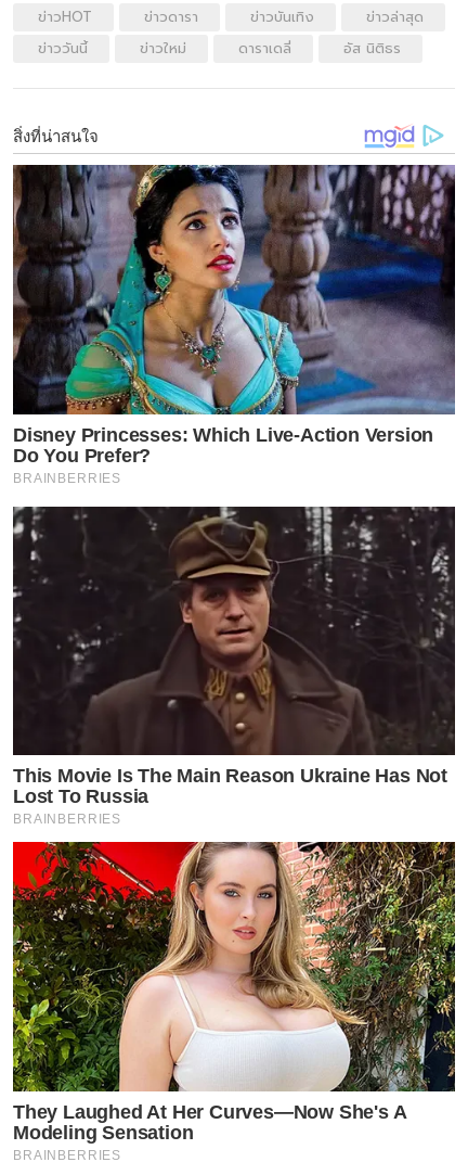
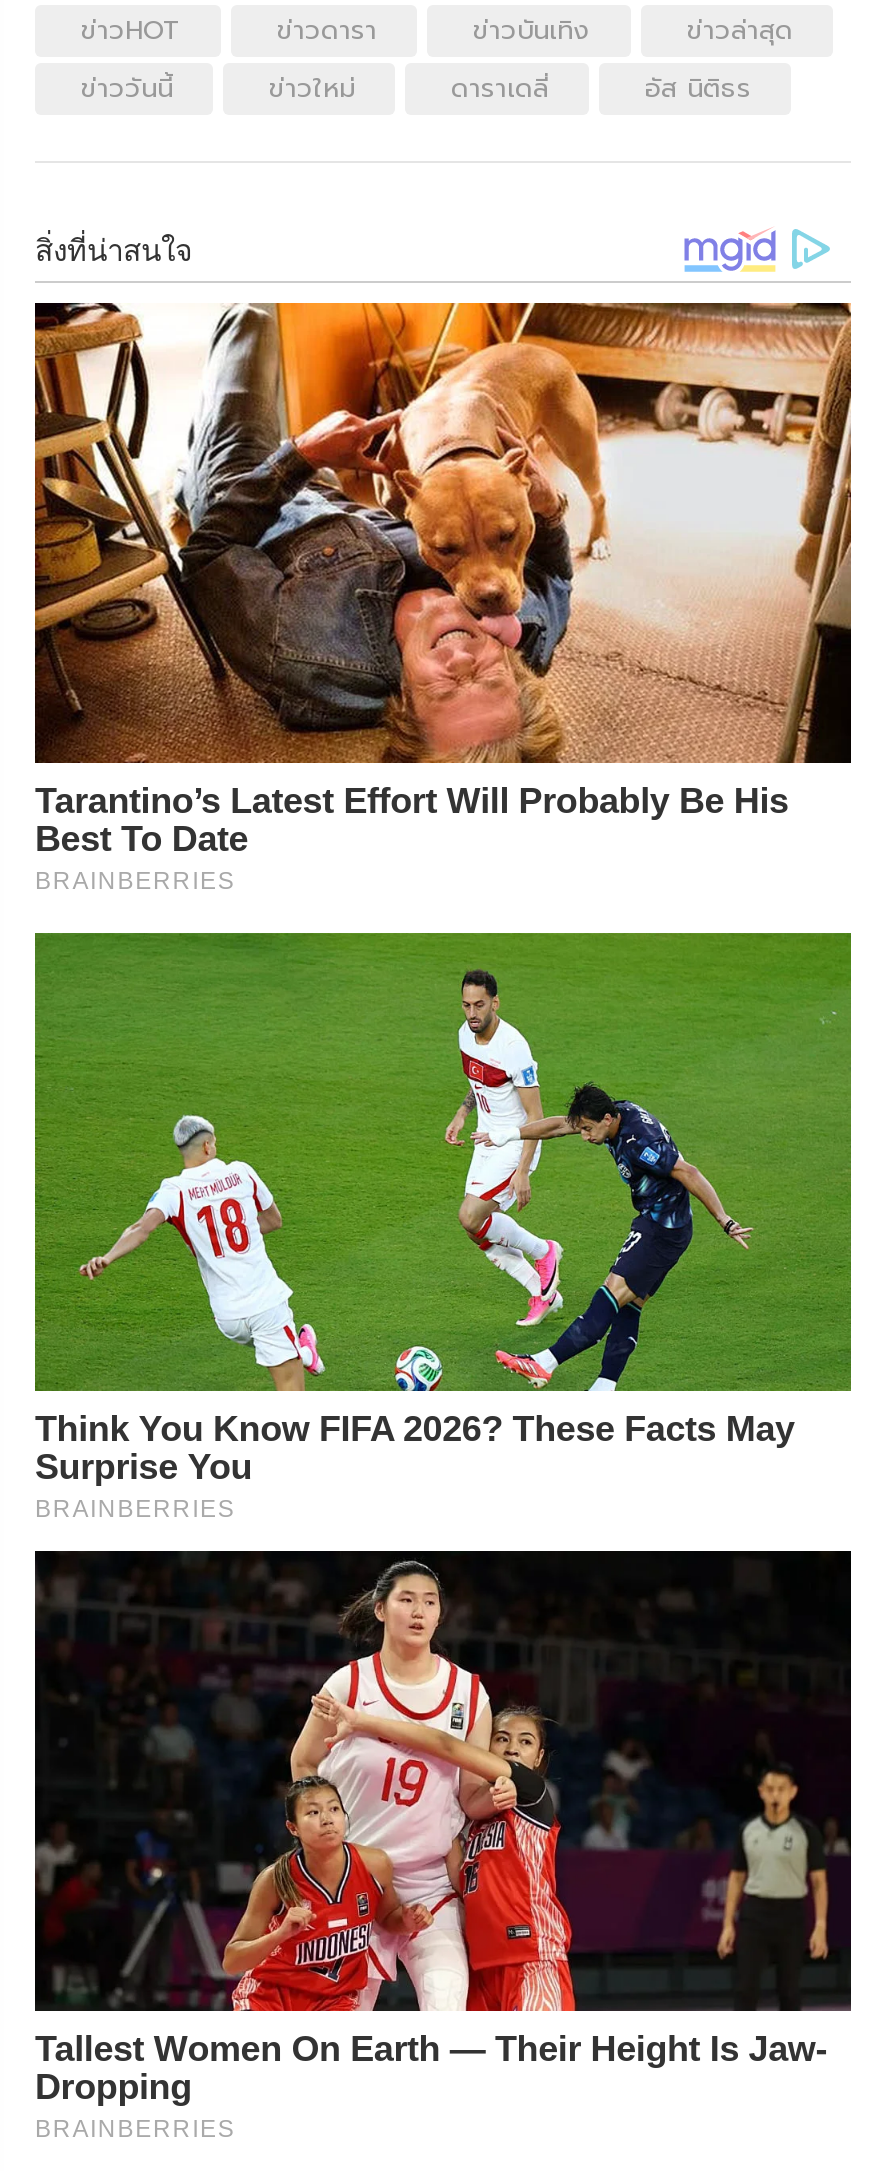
[12,164,456,466] [image] | Disney Princesses: Which Live-Action Version | Do You Prefer? -> [33,301,853,858] [image] | Tarantino’s Latest Effort Will Probably Be His | Best To Date
[12,506,456,808] [image] | This Movie Is The Main Reason Ukraine Has Not | Lost To Russia -> [33,931,853,1487] [image] | Think You Know FIFA 2026? These Facts May | Surprise You
[12,841,456,1144] [image] | They Laughed At Her Curves—Now She's A | Modeling Sensation -> [33,1549,853,2107] [image] | Tallest Women On Earth — Their Height Is Jaw- | Dropping

